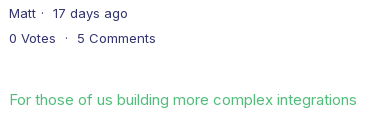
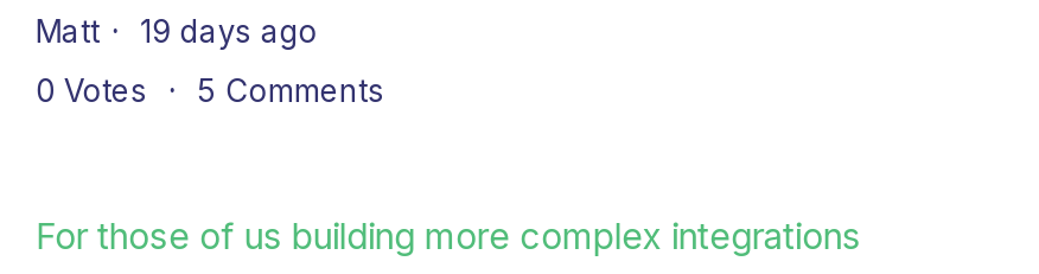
[9,5,128,21] Matt 17 days ago -> [35,12,318,50] Matt 19 days ago

